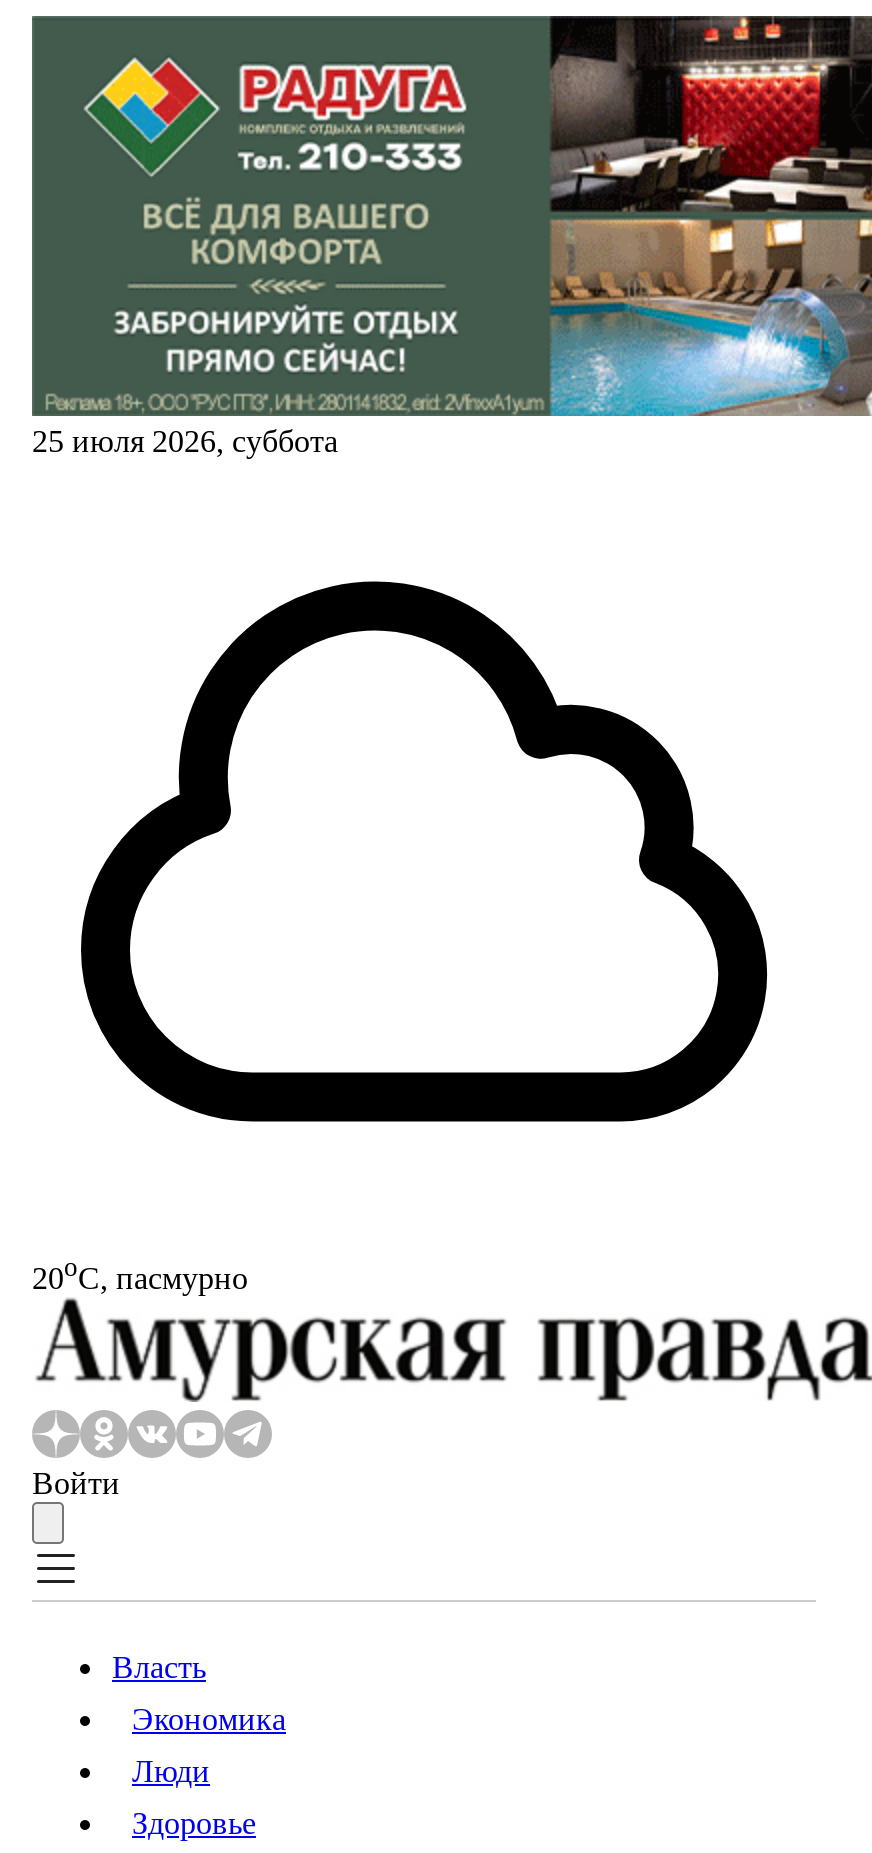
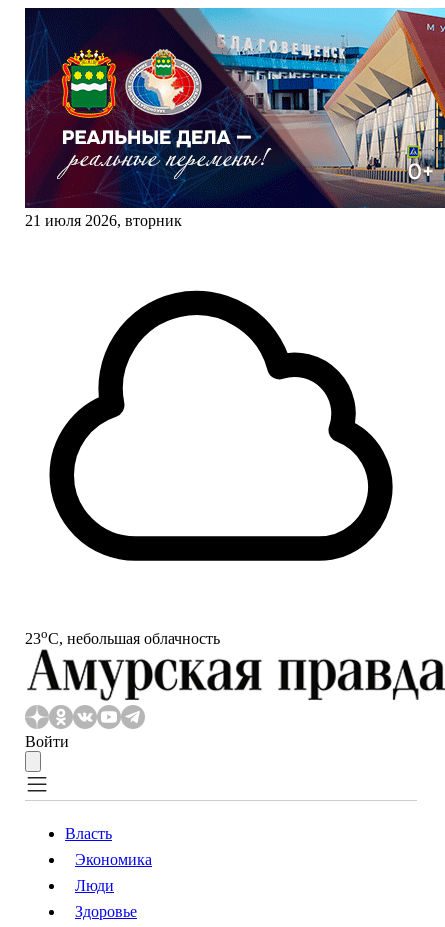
[32,14,866,458] [image] | 25 июля 2026, суббота -> [25,7,442,229] [image] | 21 июля 2026, вторник
[32,1252,248,1295] 20oС, пасмурно -> [25,626,220,647] 23oС, небольшая облачность

